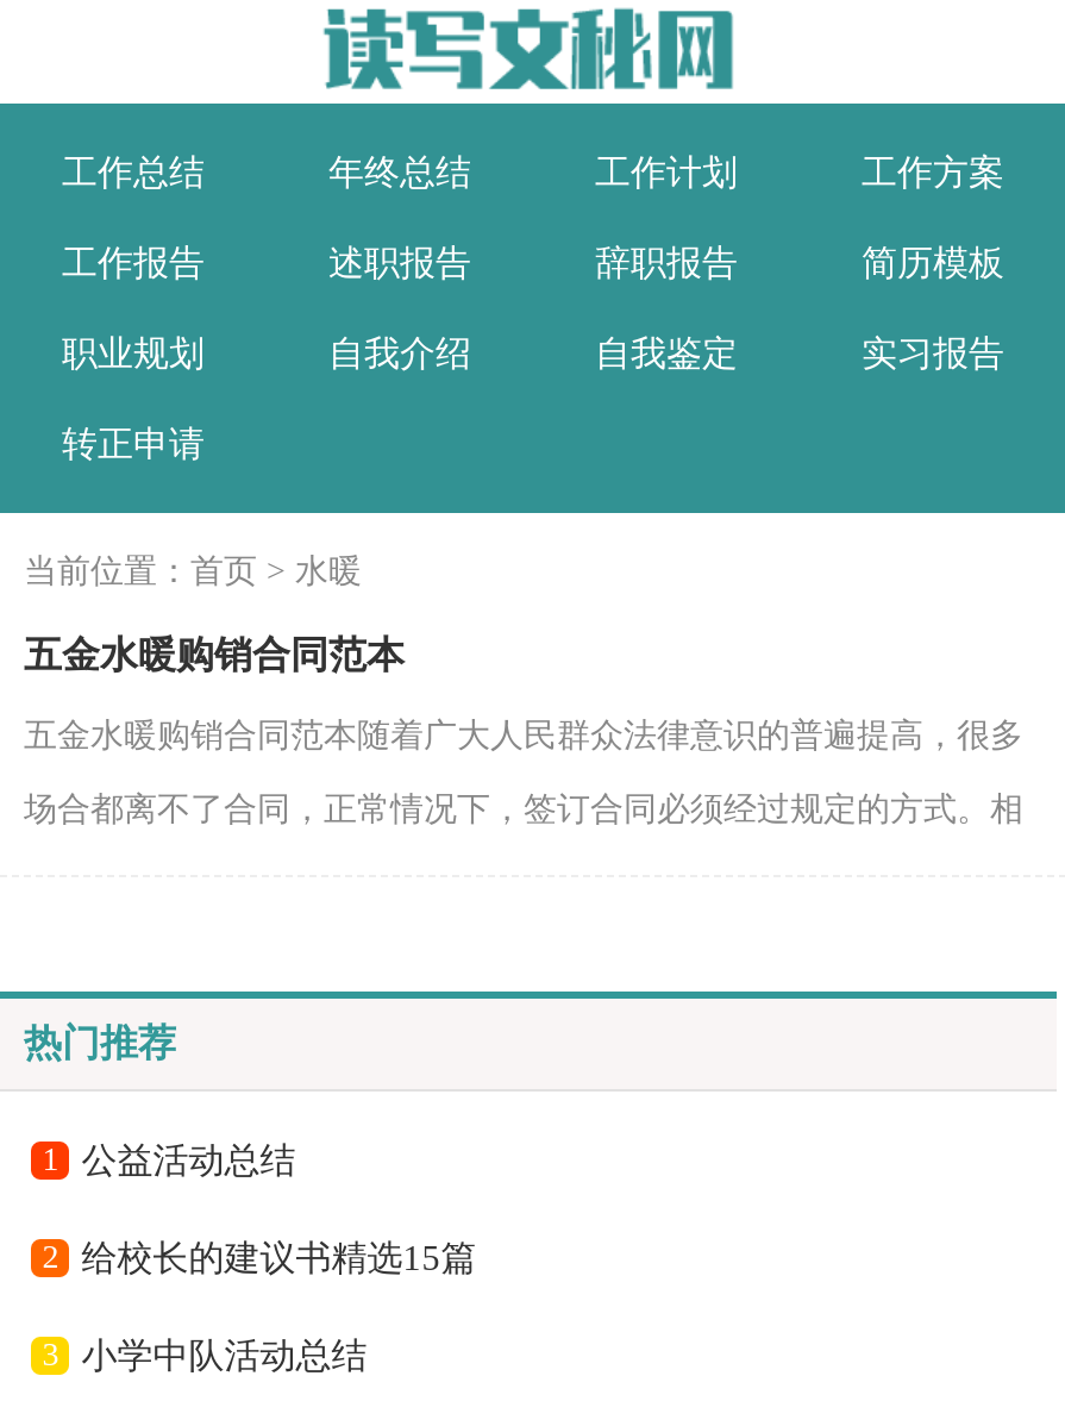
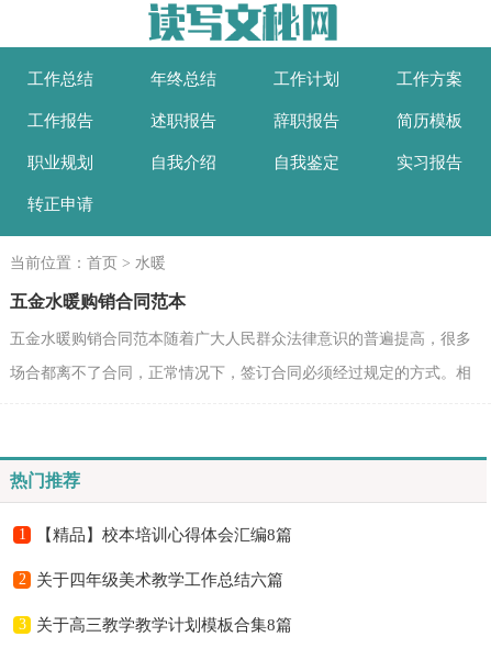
[82,1141,296,1179] 公益活动总结 -> [37,526,293,544] 【精品】校本培训心得体会汇编8篇
[82,1239,477,1277] 给校长的建议书精选15篇 -> [37,571,284,589] 关于四年级美术教学工作总结六篇
[82,1336,367,1375] 小学中队活动总结 -> [37,616,293,634] 关于高三教学教学计划模板合集8篇

